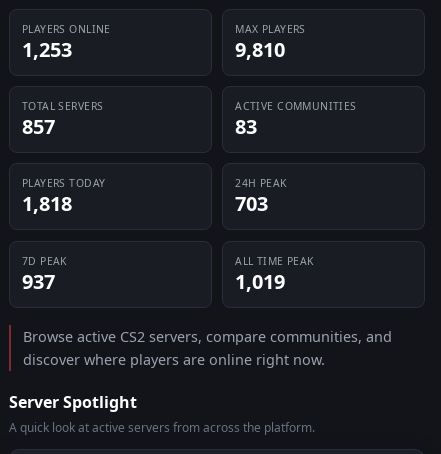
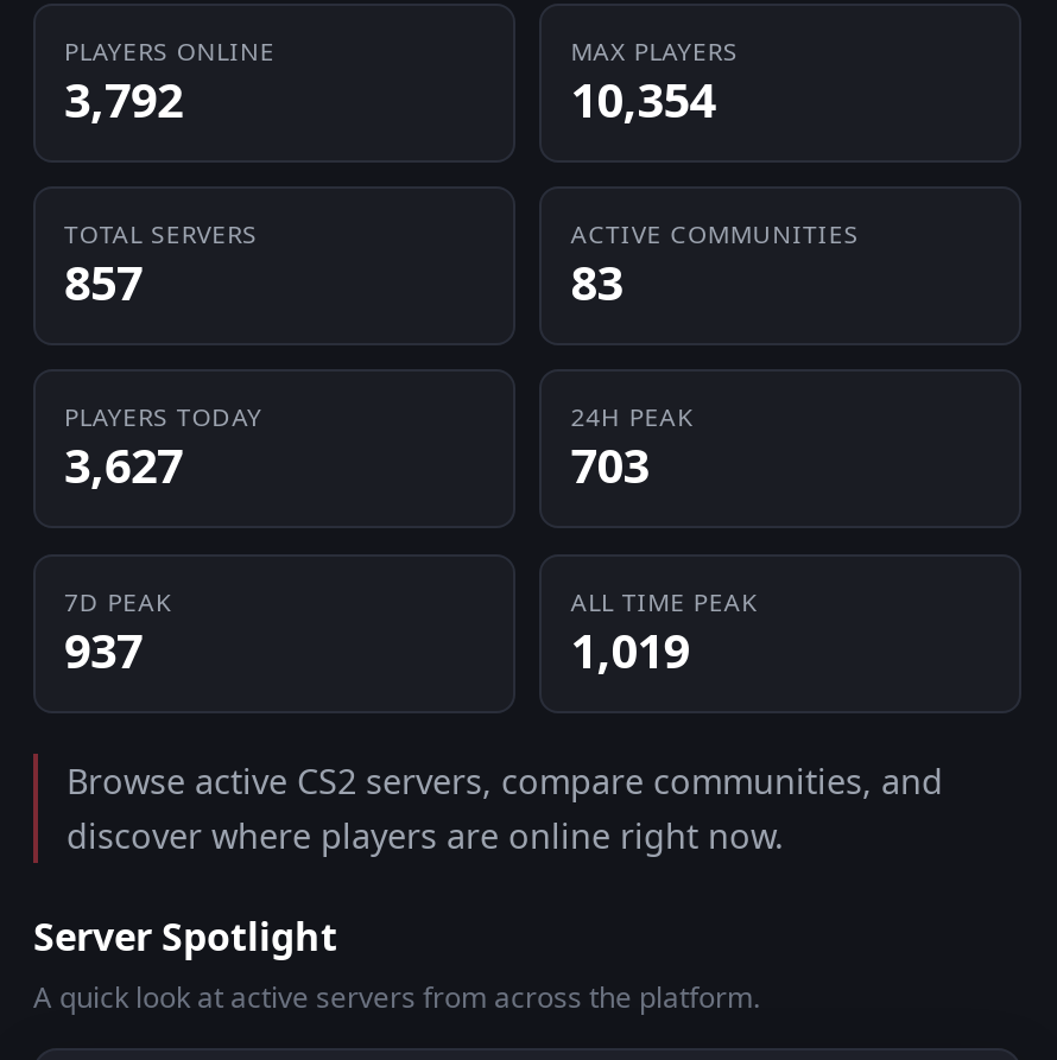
[22,35,72,62] 1,253 -> [64,66,183,131] 3,792
[235,35,285,62] 9,810 -> [571,66,715,131] 10,354
[22,190,72,217] 1,818 -> [64,434,183,498] 3,627

